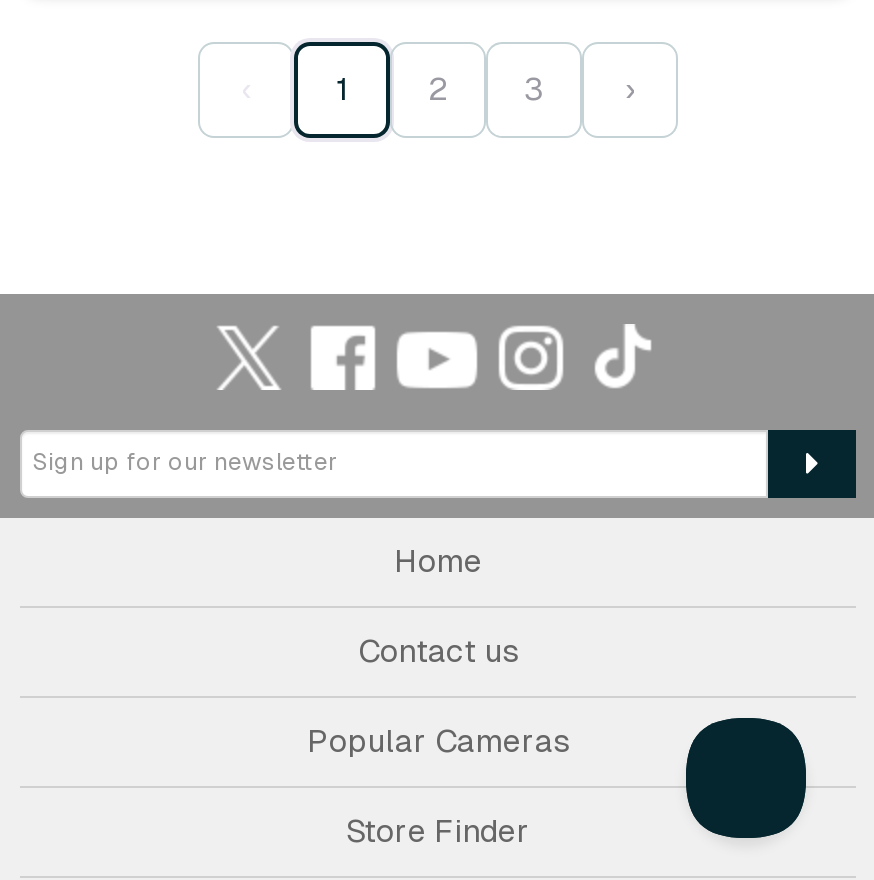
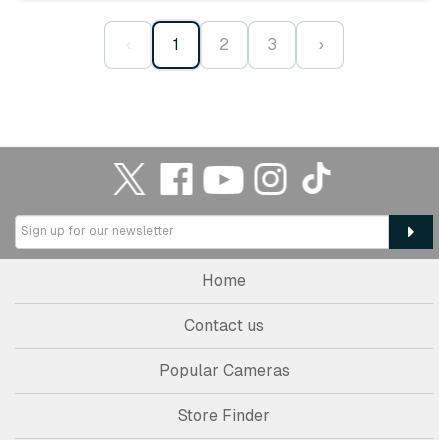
[684,716,808,840] [image] -> none

